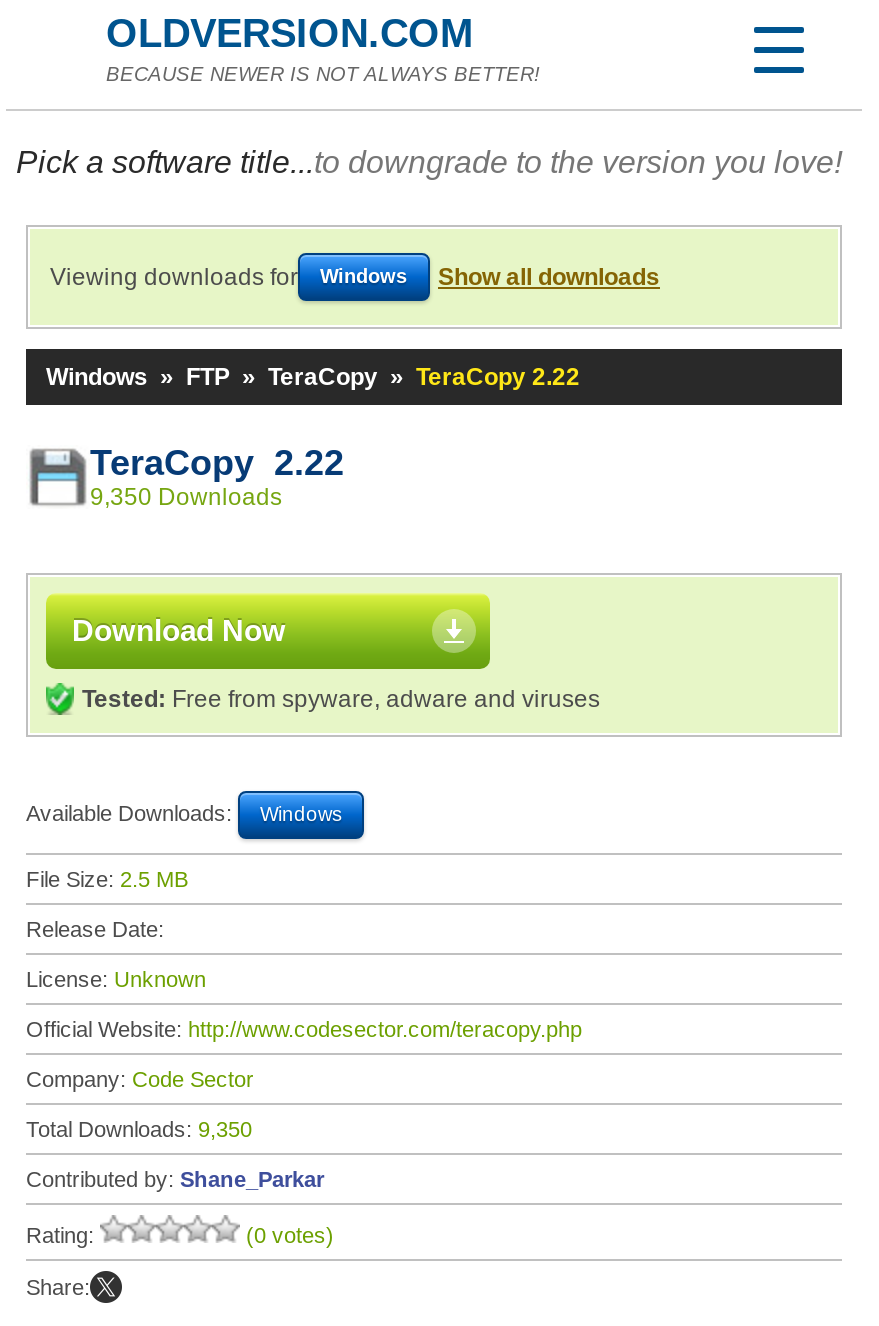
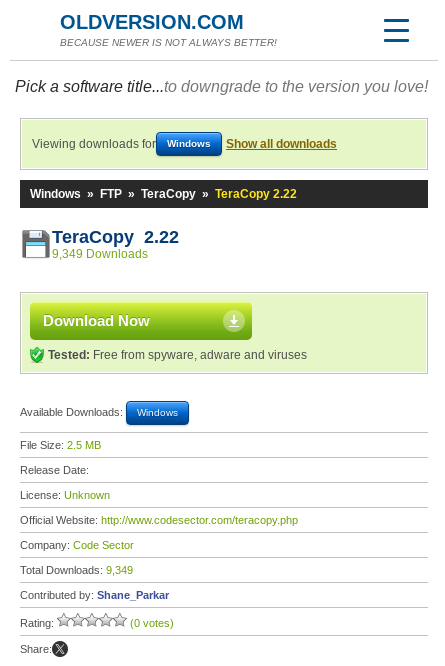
[90,483,282,511] 9,350 Downloads -> [52,247,148,261] 9,349 Downloads
[26,1117,252,1141] Total Downloads: 9,350 -> [20,564,133,576] Total Downloads: 9,349

